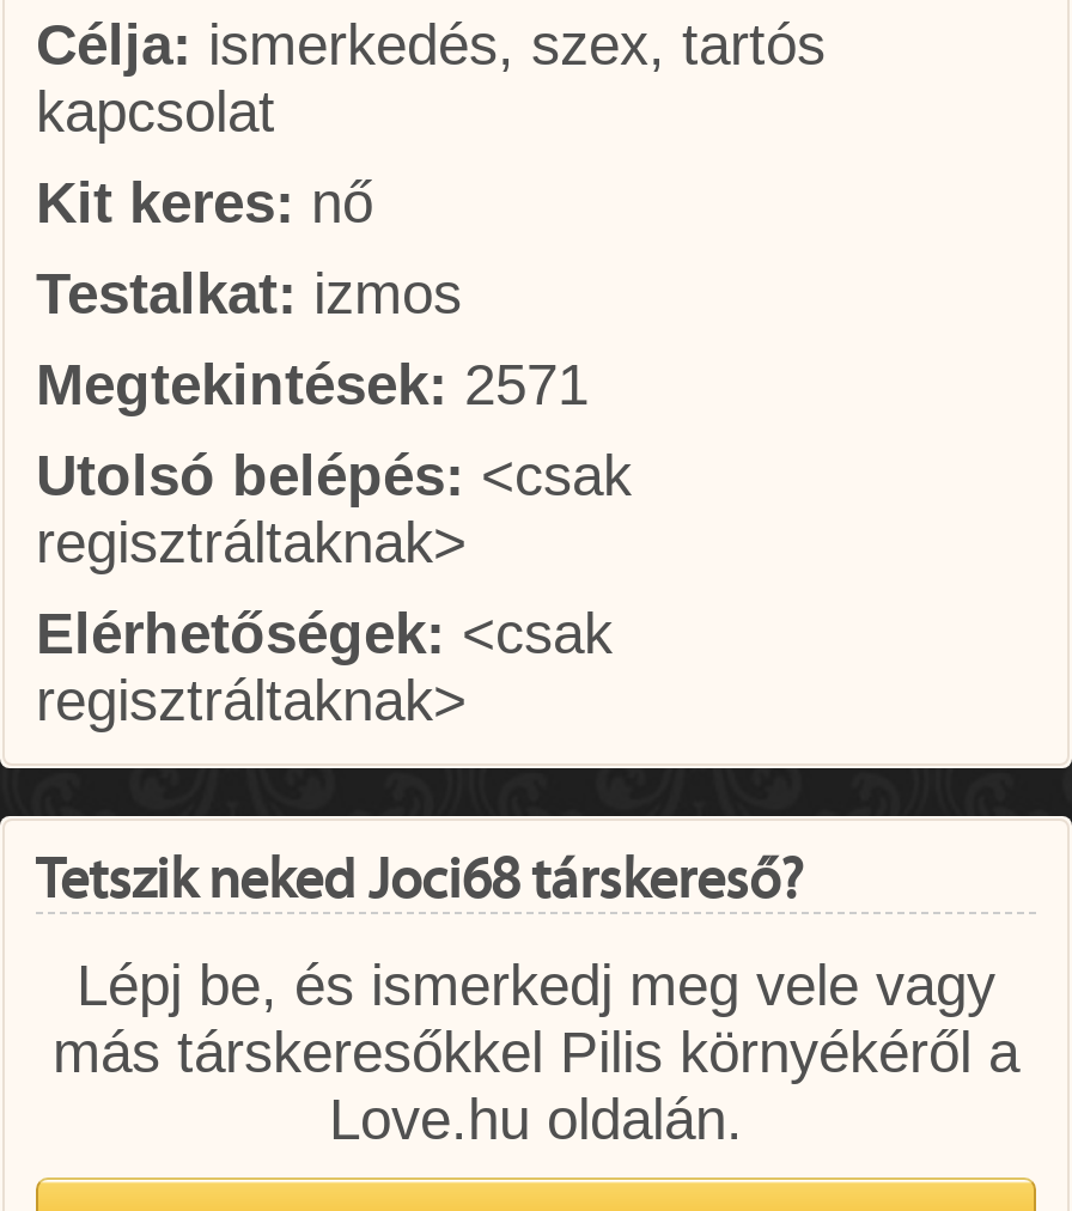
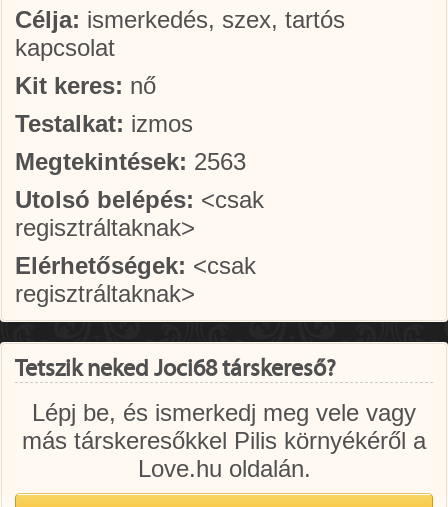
[36,352,589,416] Megtekintések: 2571 -> [15,148,246,175] Megtekintések: 2563

